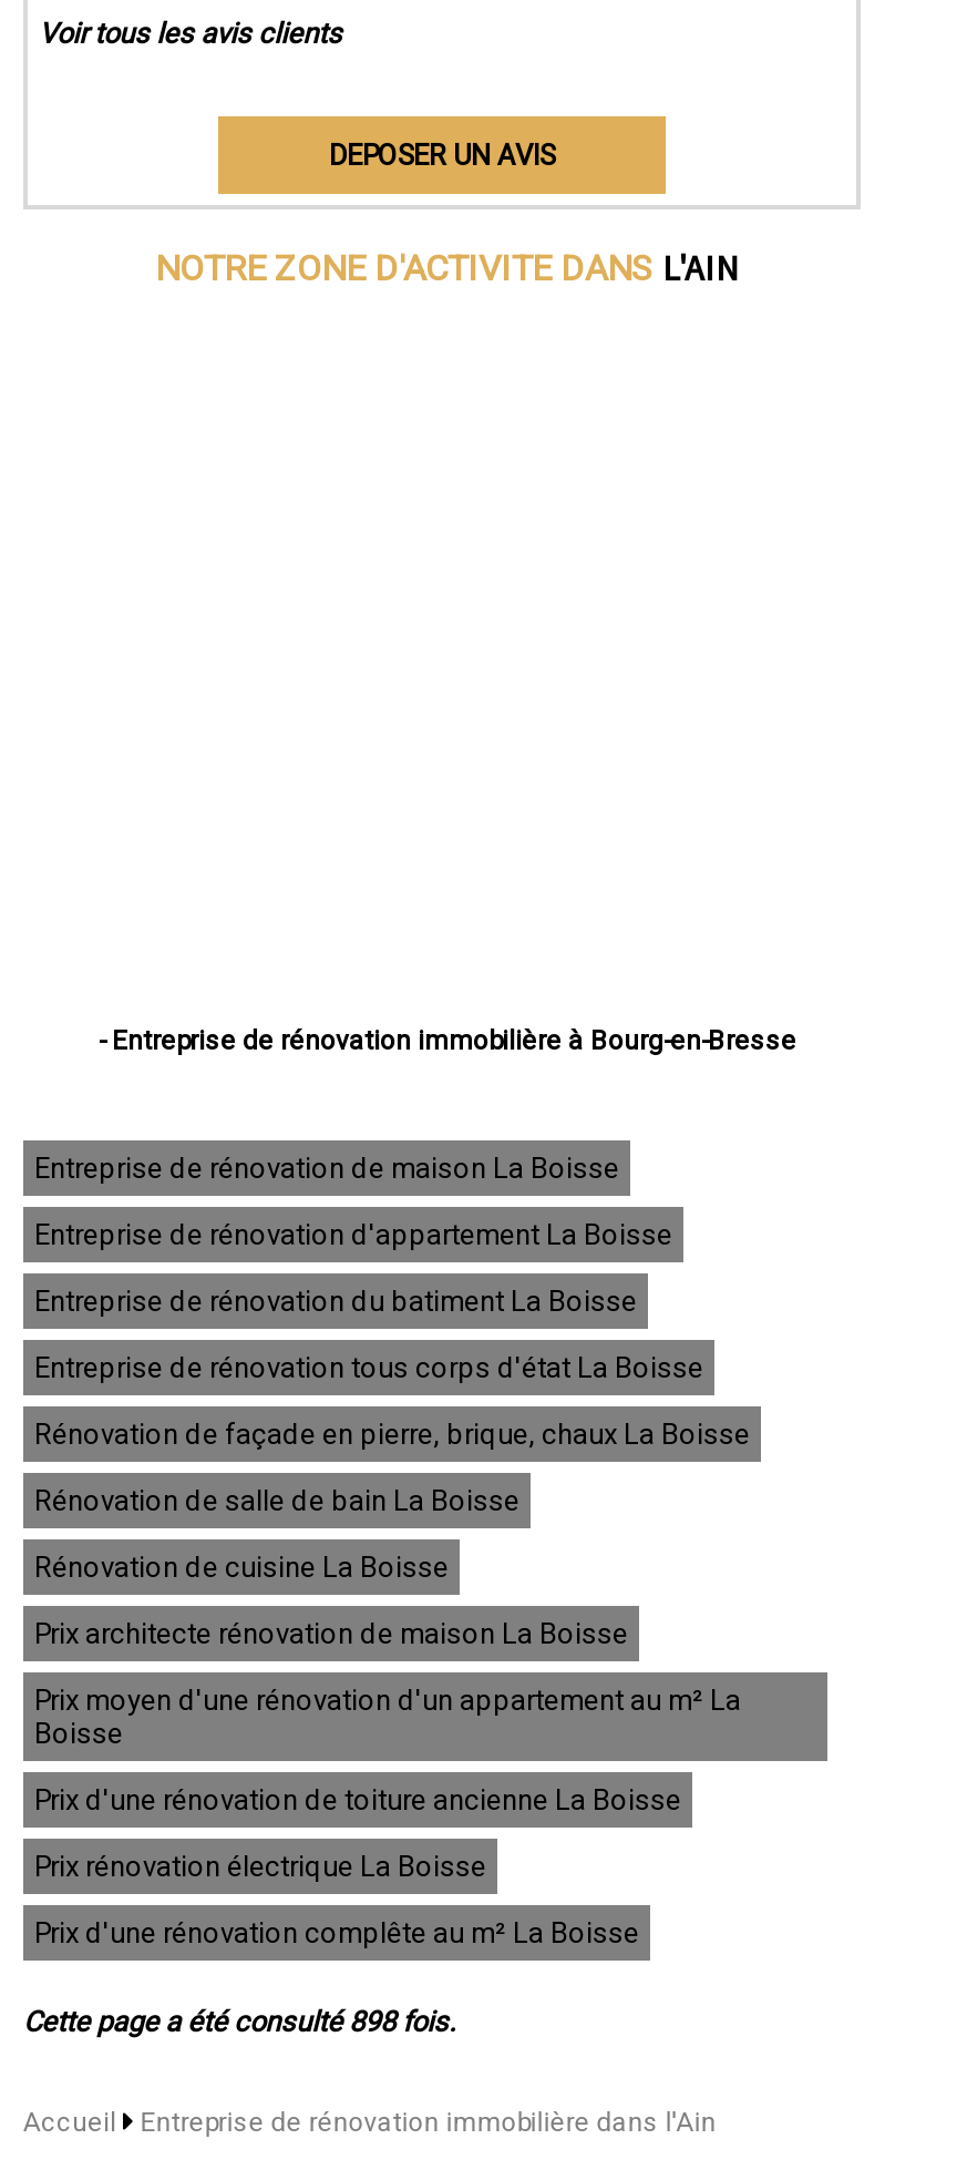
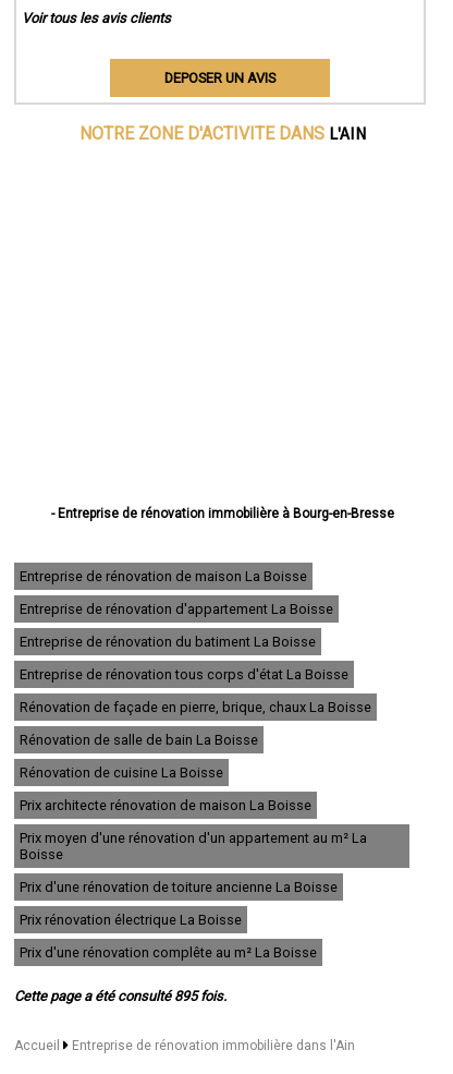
[23,2005,455,2038] Cette page a été consulté 898 fois. -> [14,988,226,1004] Cette page a été consulté 895 fois.

